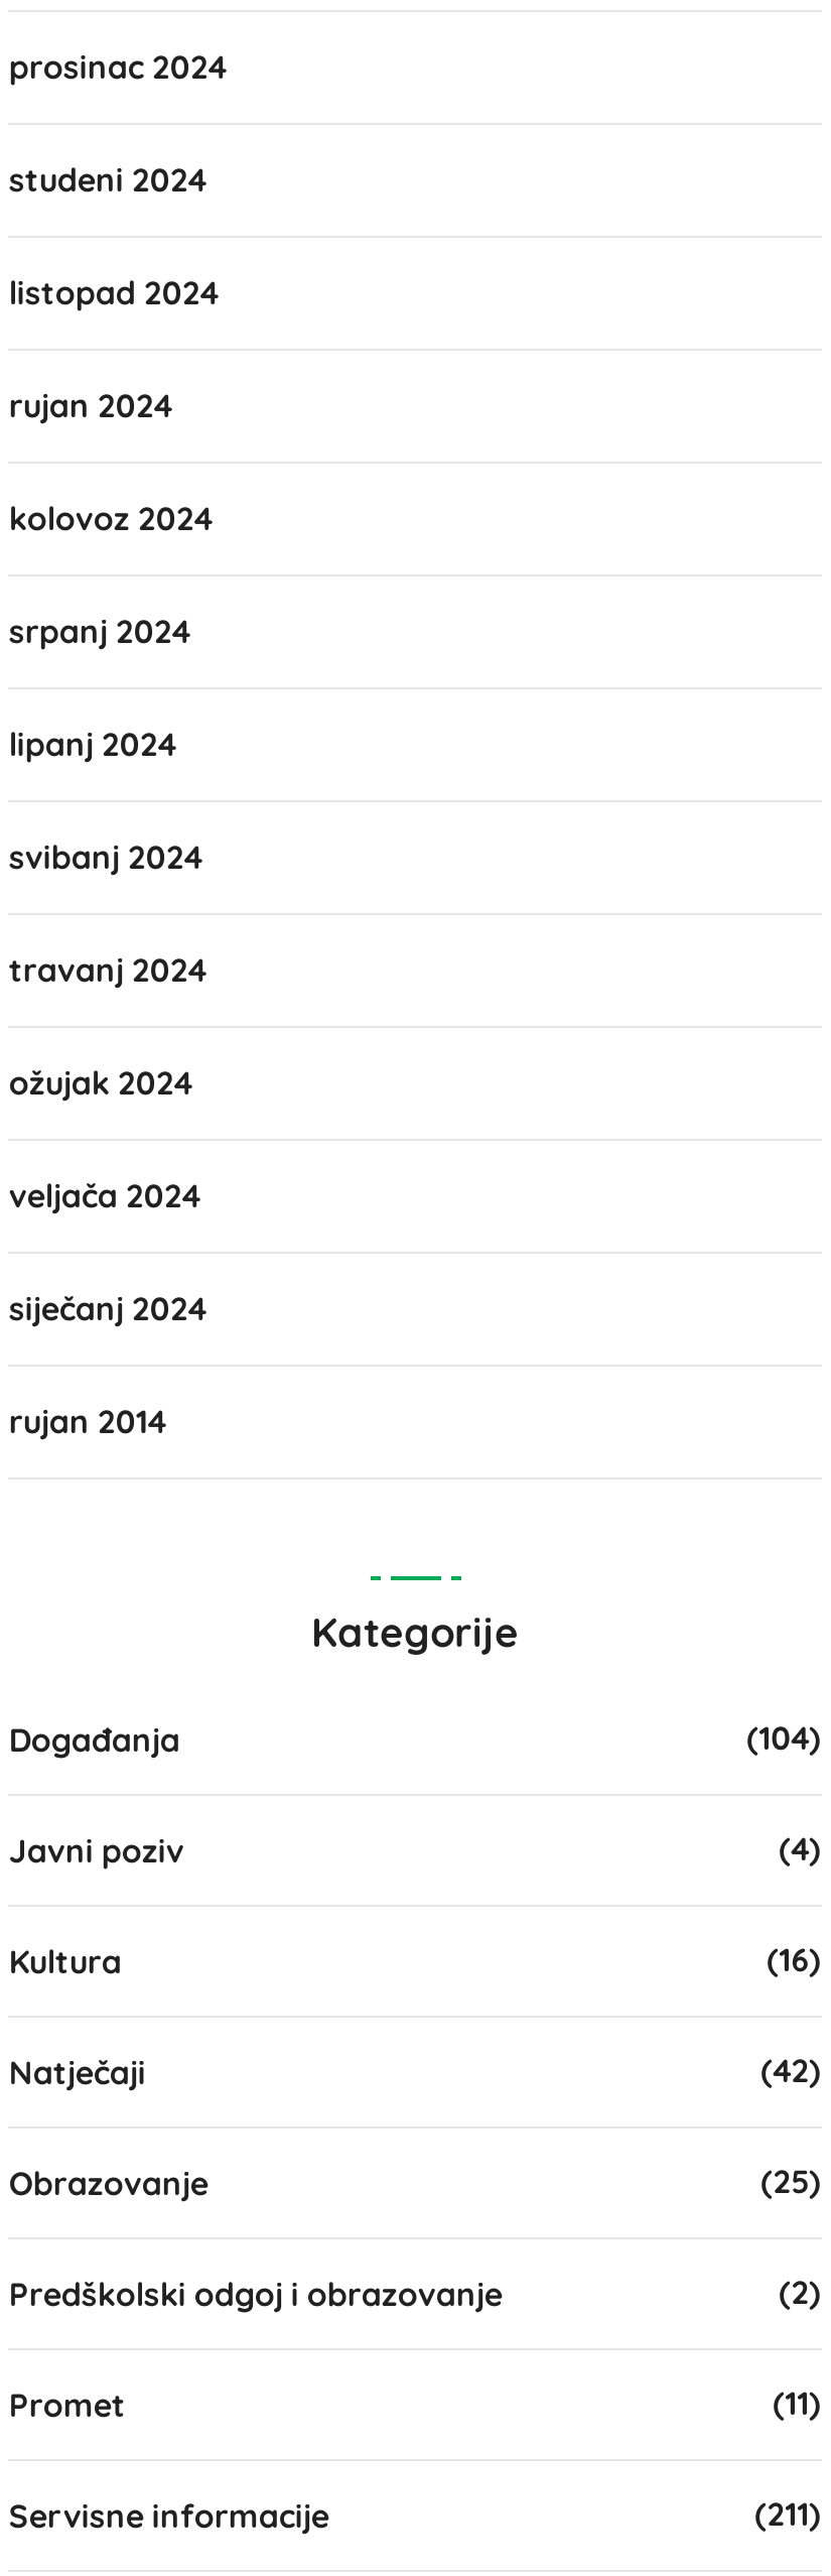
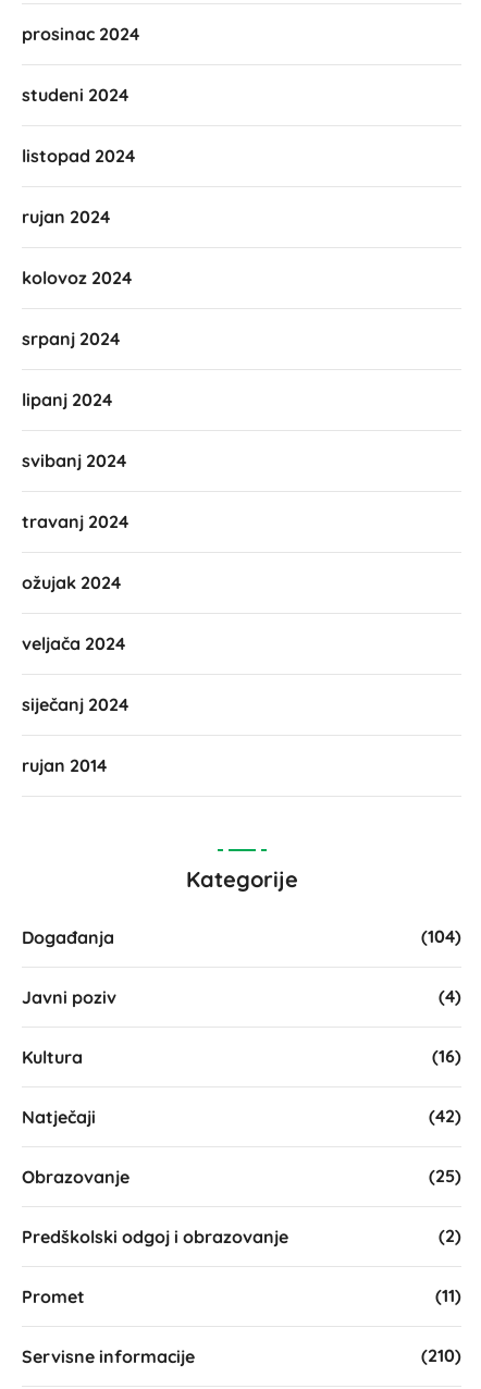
[755,2493,821,2533] (211) -> [421,1344,461,1366] (210)

